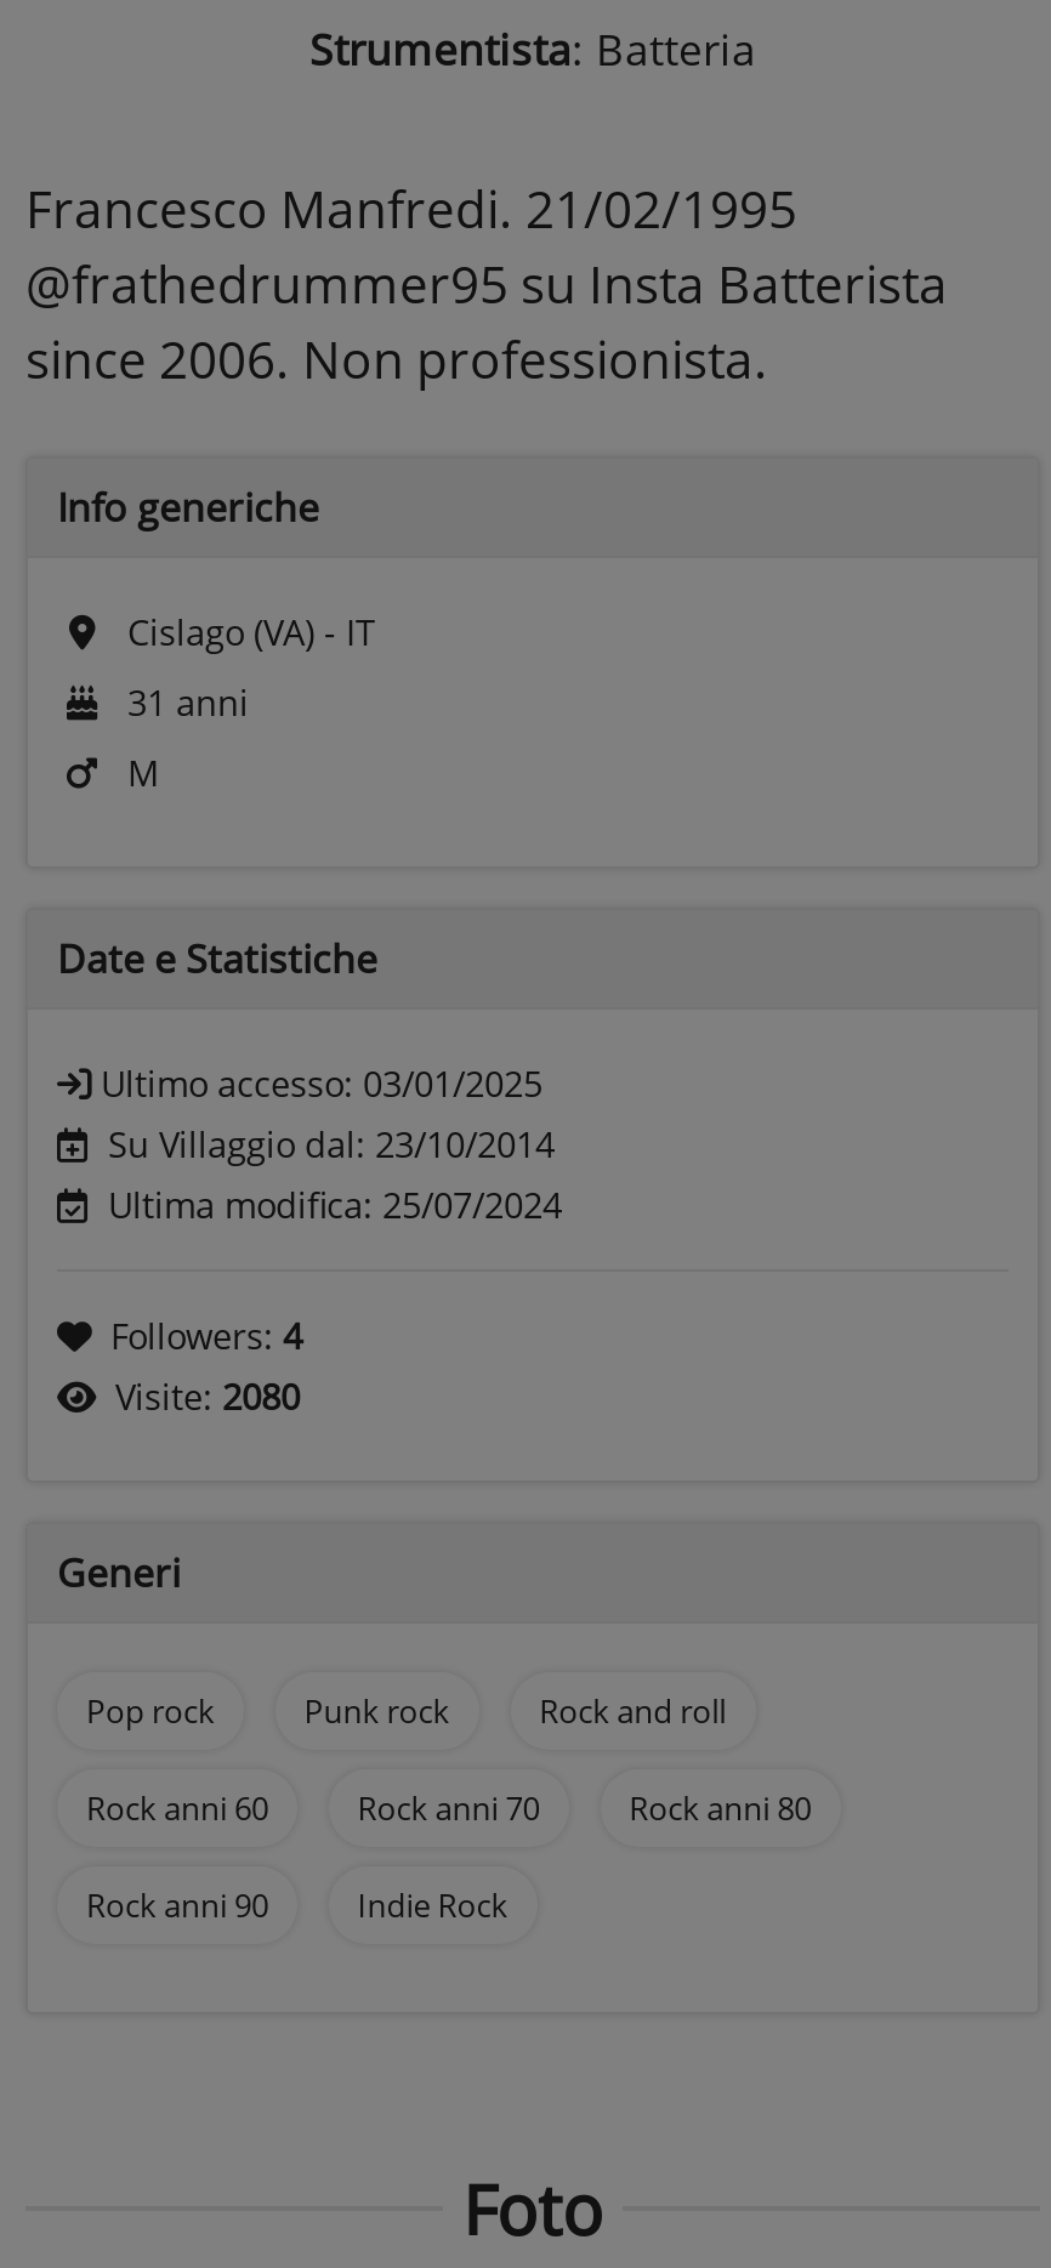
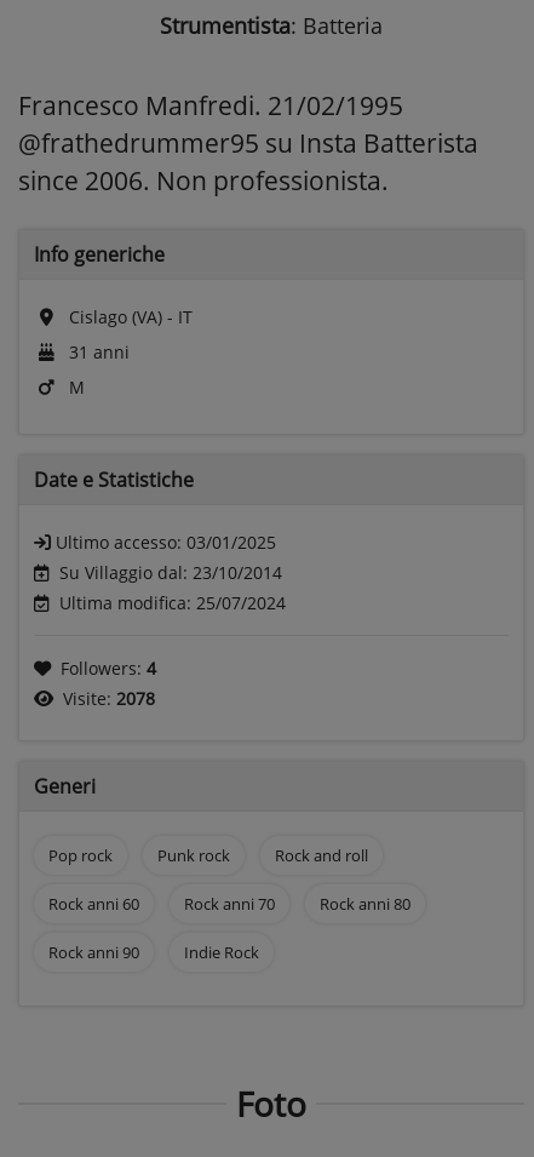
[115,1373,300,1419] Visite: 2080 -> [63,686,155,709] Visite: 2078

